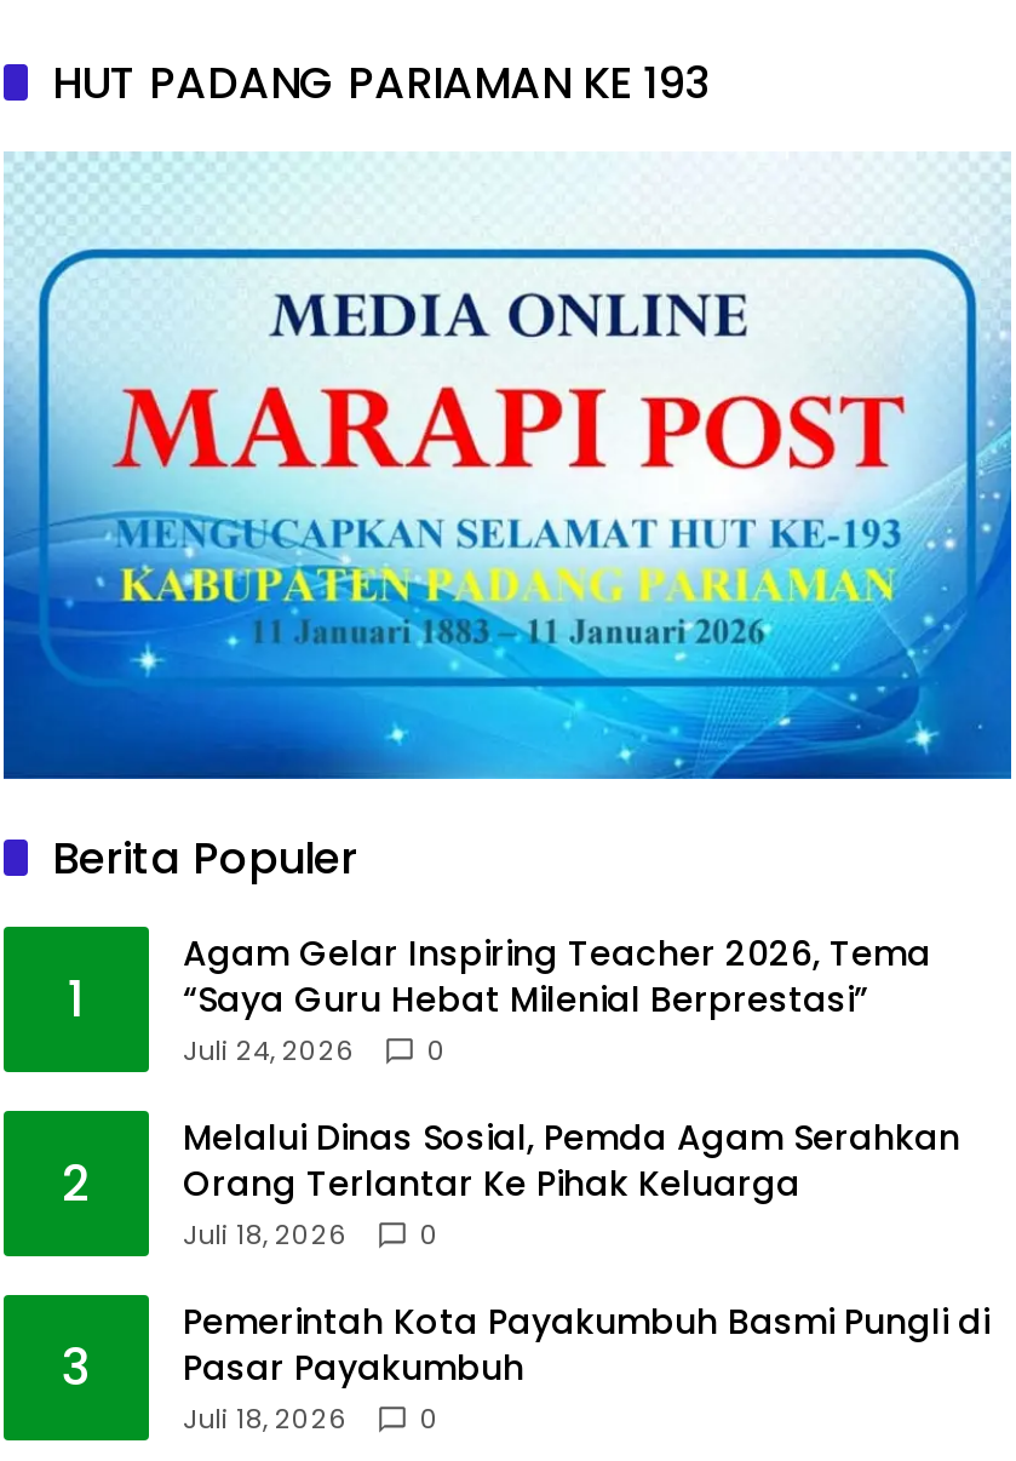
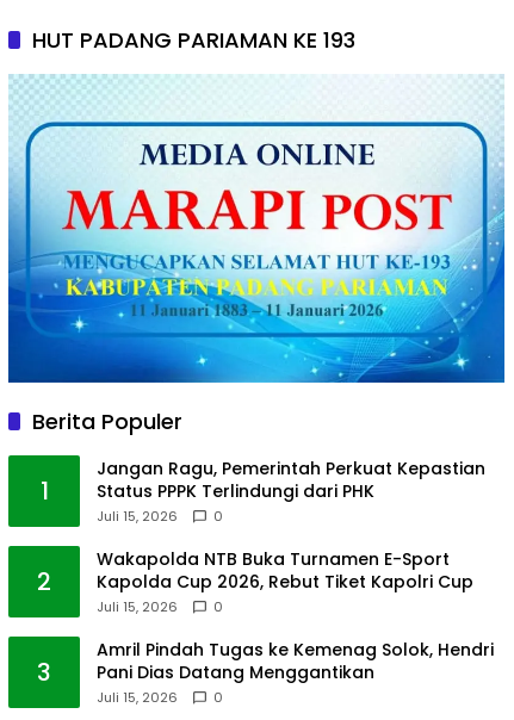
[183,929,931,1069] Agam Gelar Inspiring Teacher 2026, Tema | “Saya Guru Hebat Milenial Berprestasi” | Juli 24, 2026 -> [97,456,485,525] Jangan Ragu, Pemerintah Perkuat Kepastian | Status PPPK Terlindungi dari PHK | Juli 15, 2026
[183,1113,960,1253] Melalui Dinas Sosial, Pemda Agam Serahkan | Orang Terlantar Ke Pihak Keluarga | Juli 18, 2026 -> [97,547,473,616] Wakapolda NTB Buka Turnamen E-Sport | Kapolda Cup 2026, Rebut Tiket Kapolri Cup | Juli 15, 2026
[183,1297,989,1437] Pemerintah Kota Payakumbuh Basmi Pungli di | Pasar Payakumbuh | Juli 18, 2026 -> [97,638,494,707] Amril Pindah Tugas ke Kemenag Solok, Hendri | Pani Dias Datang Menggantikan | Juli 15, 2026

